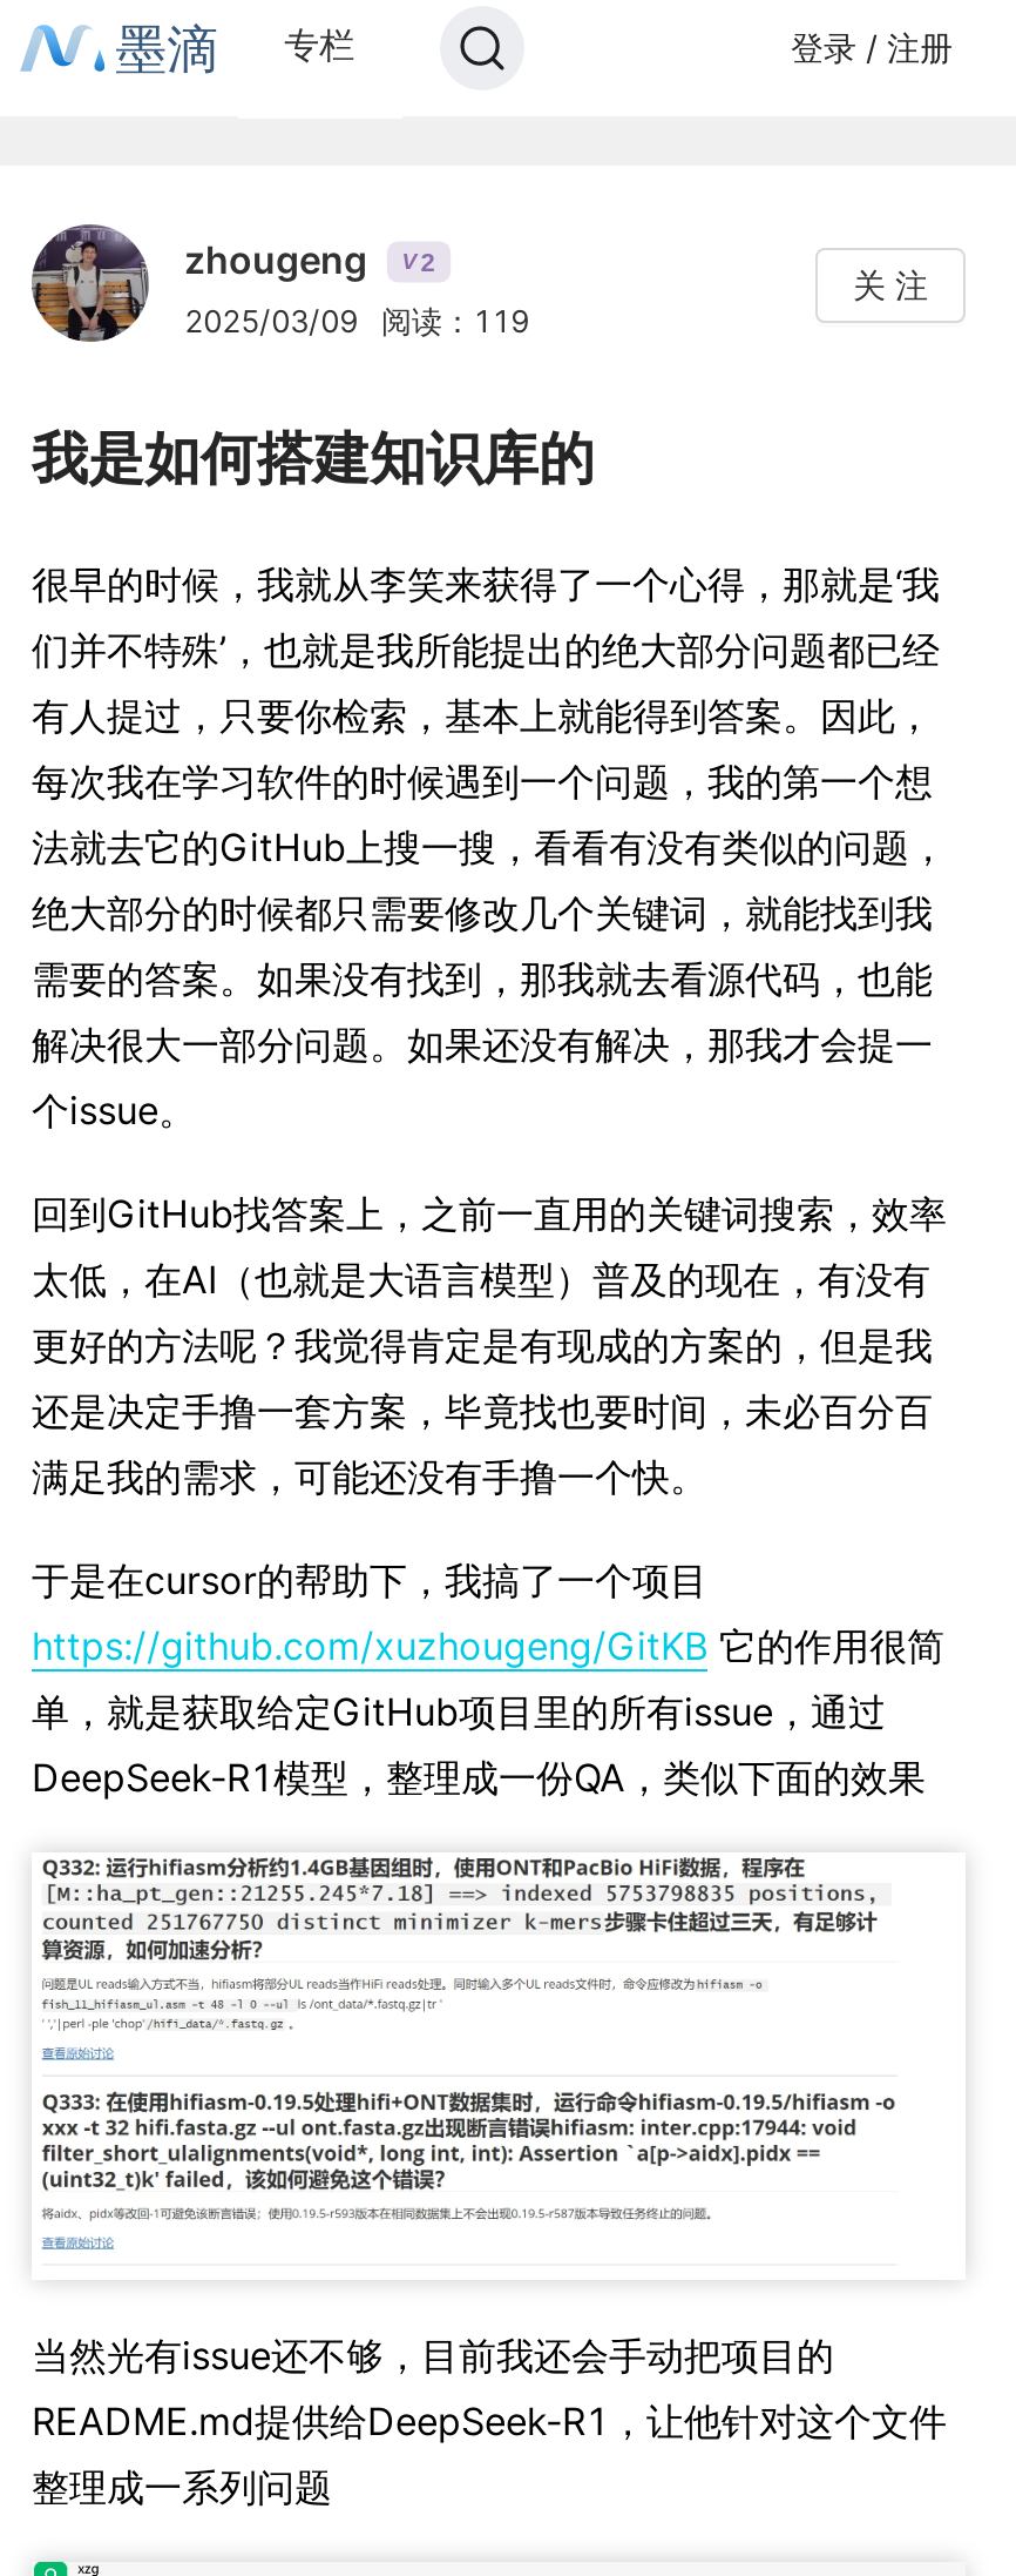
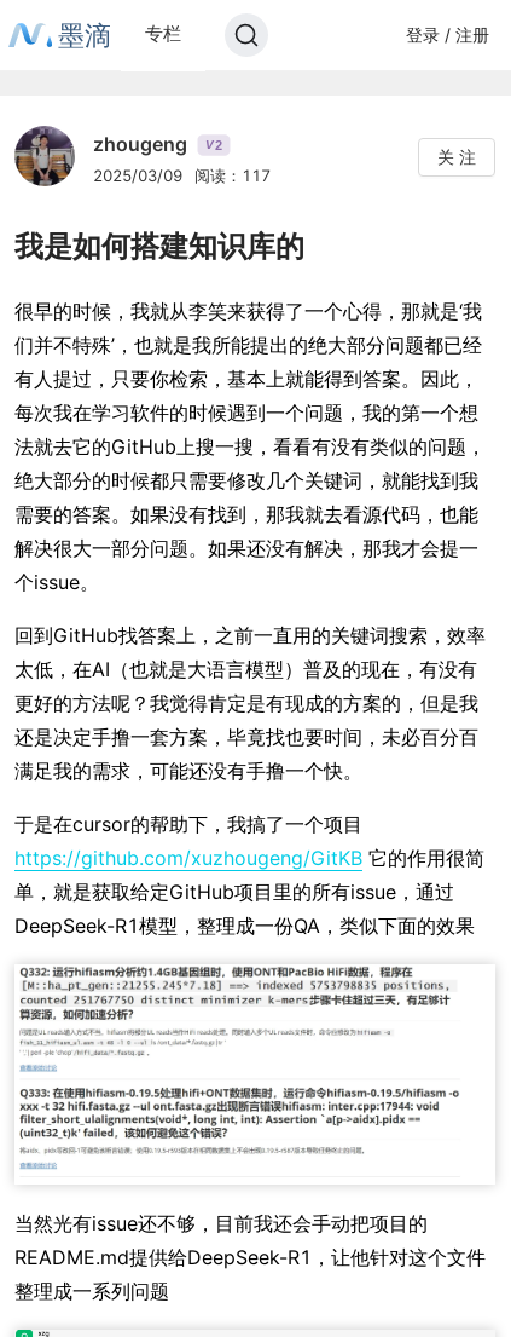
[184,302,529,339] 2025/03/09 阅读：119 -> [93,166,271,185] 2025/03/09 阅读：117

